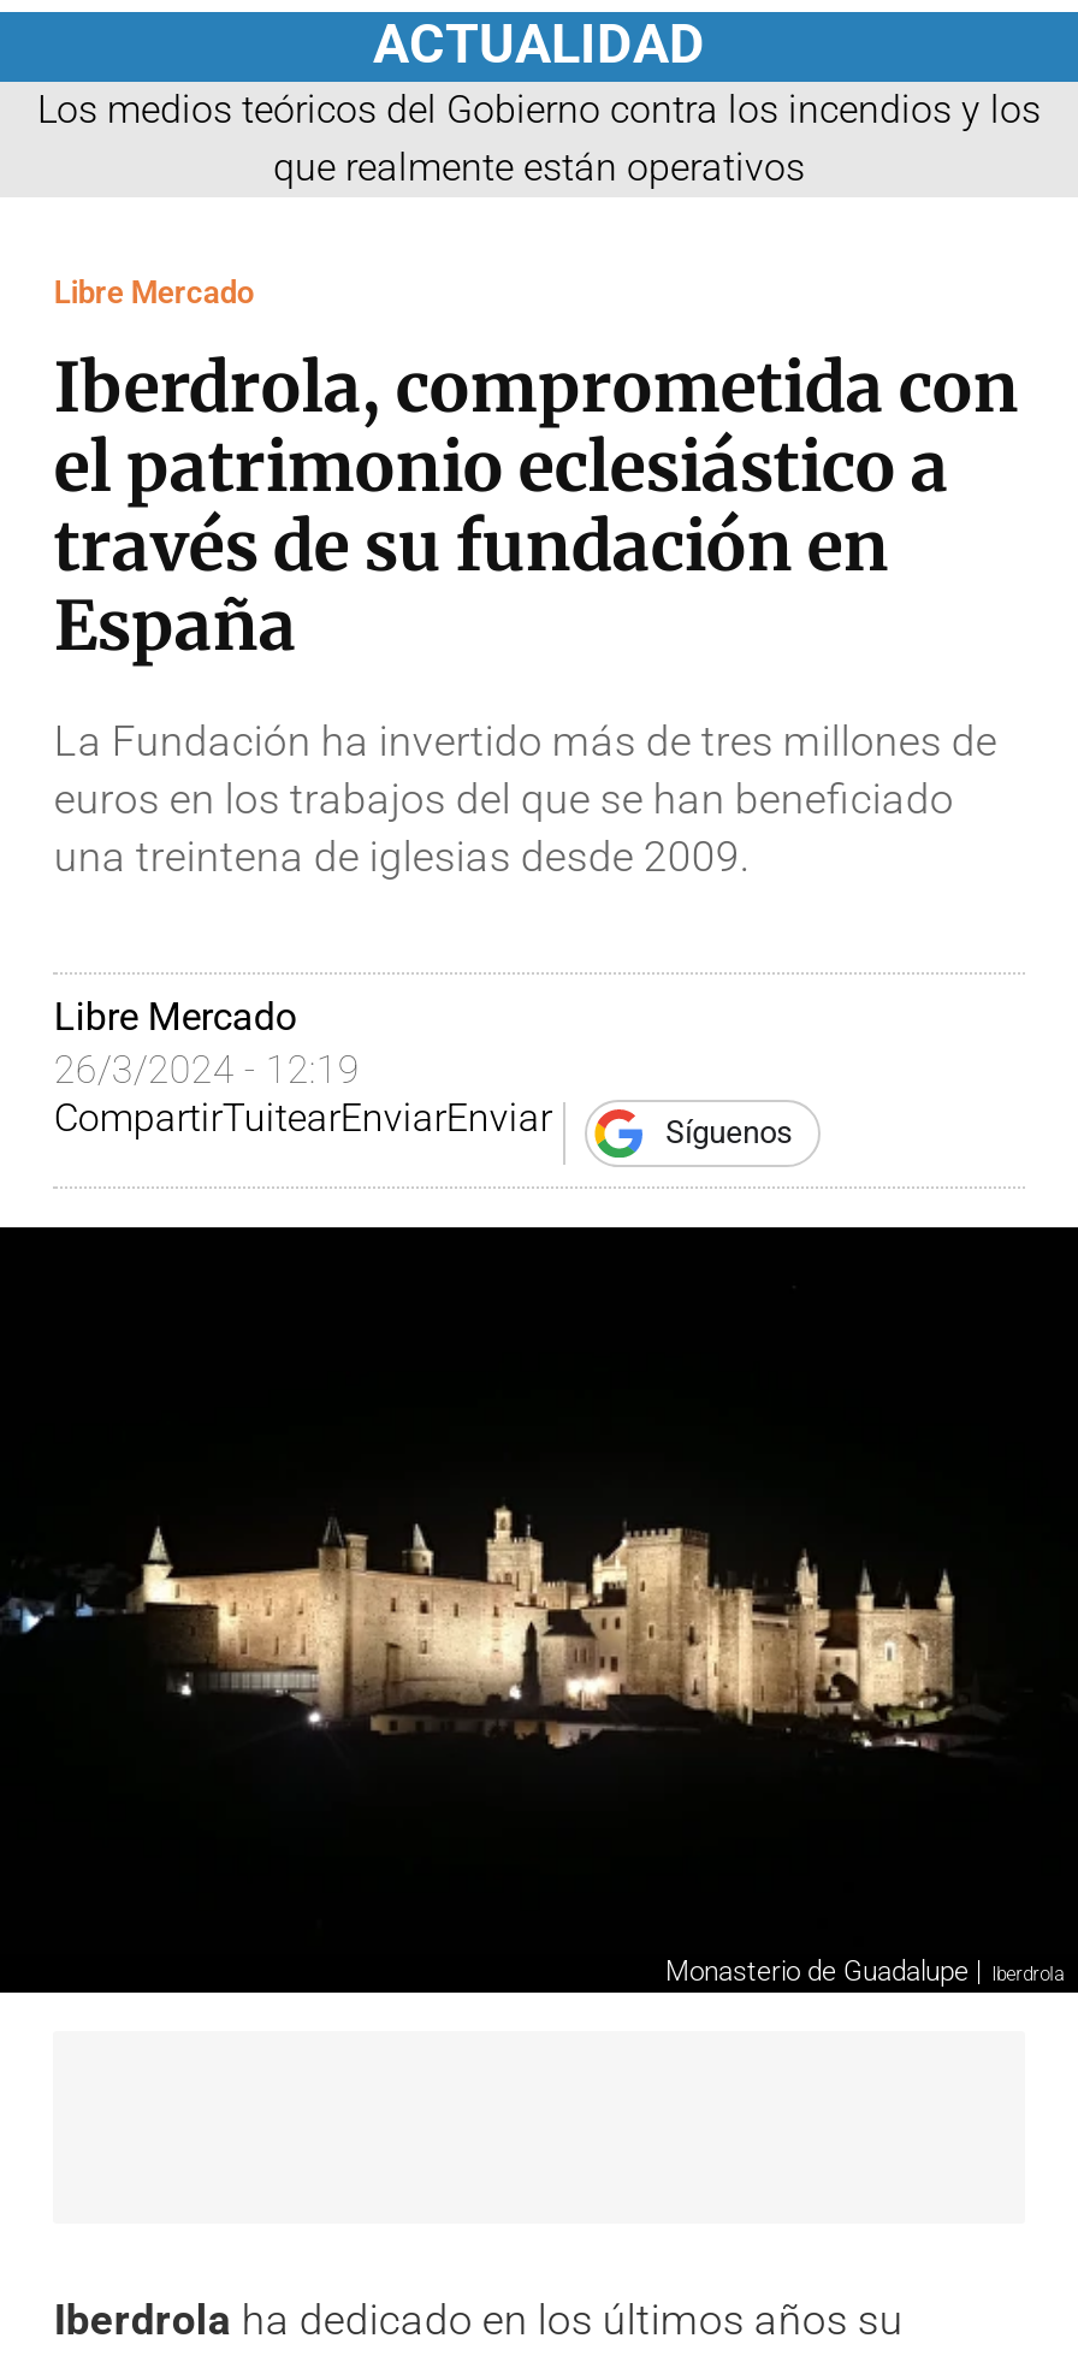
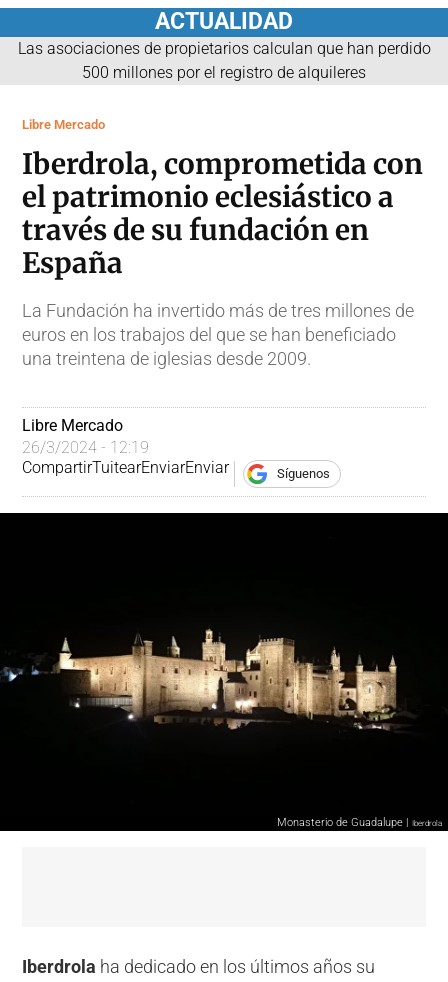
[37,86,1041,189] Los medios teóricos del Gobierno contra los incendios y los | que realmente están operativos -> [17,39,430,82] Las asociaciones de propietarios calculan que han perdido | 500 millones por el registro de alquileres

